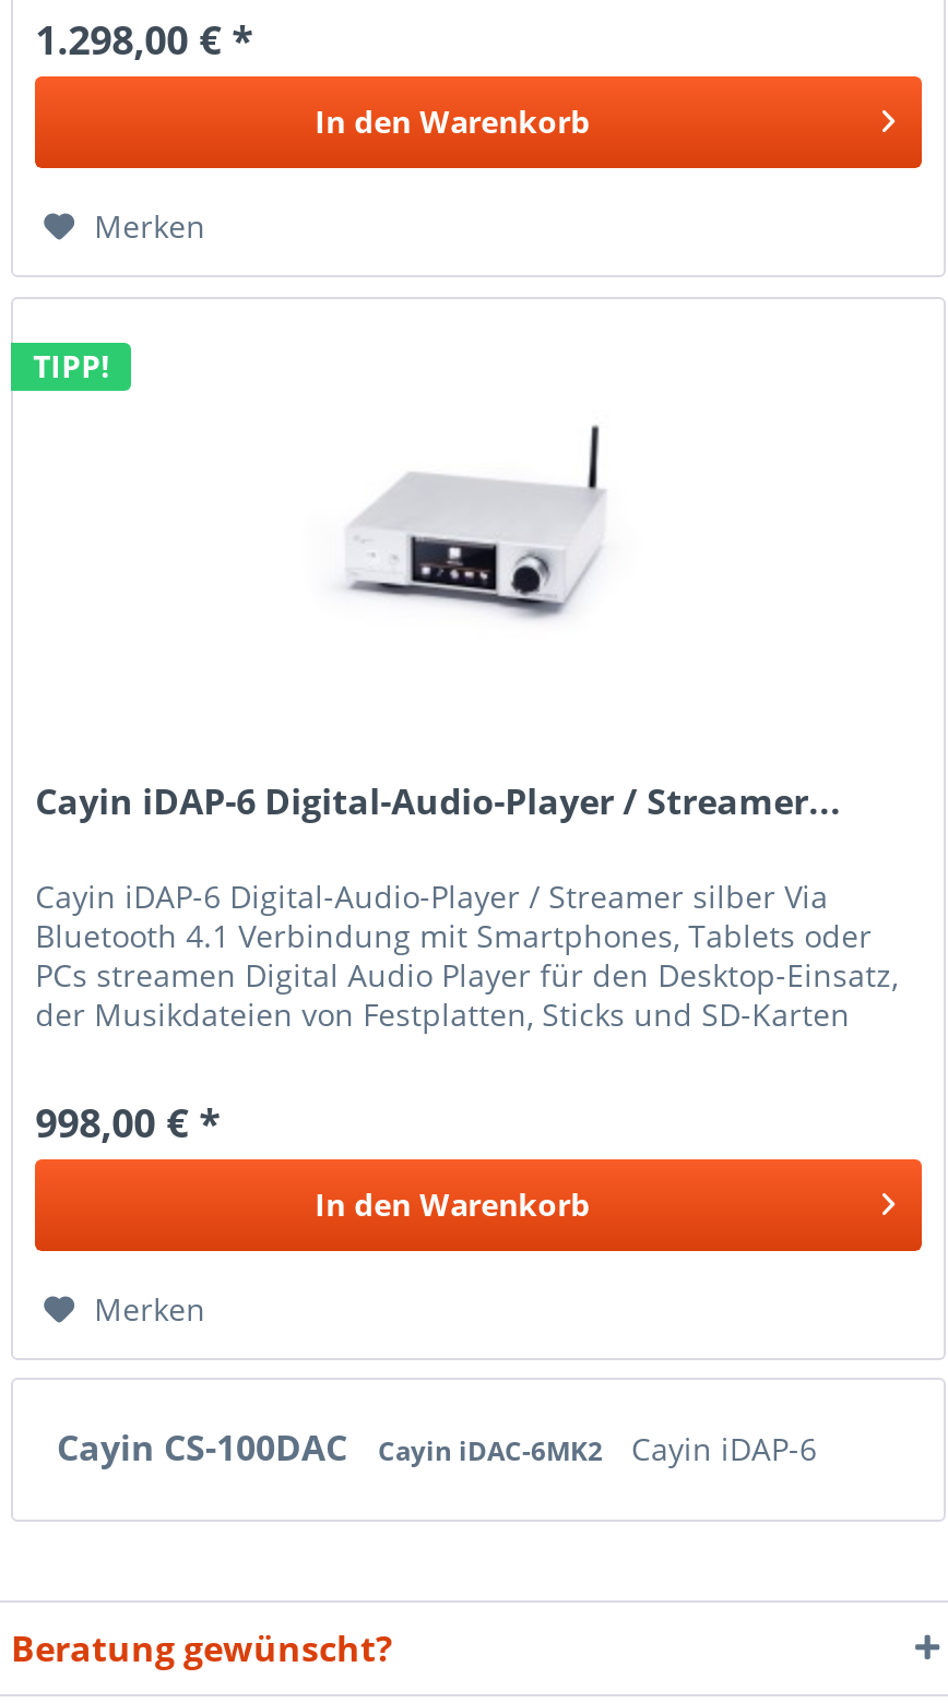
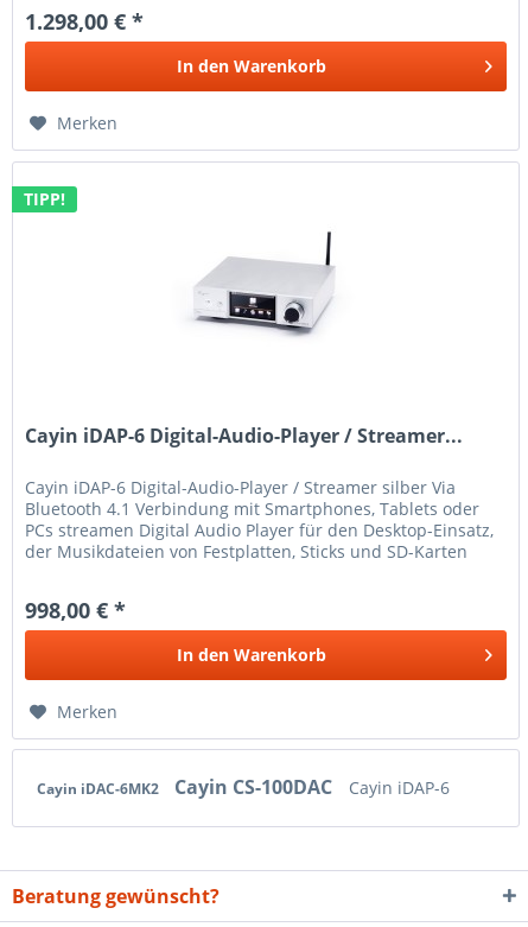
[57,1424,817,1472] Cayin CS-100DAC Cayin iDAC-6MK2 Cayin iDAP-6 -> [37,774,450,800] Cayin iDAC-6MK2 Cayin CS-100DAC Cayin iDAP-6

